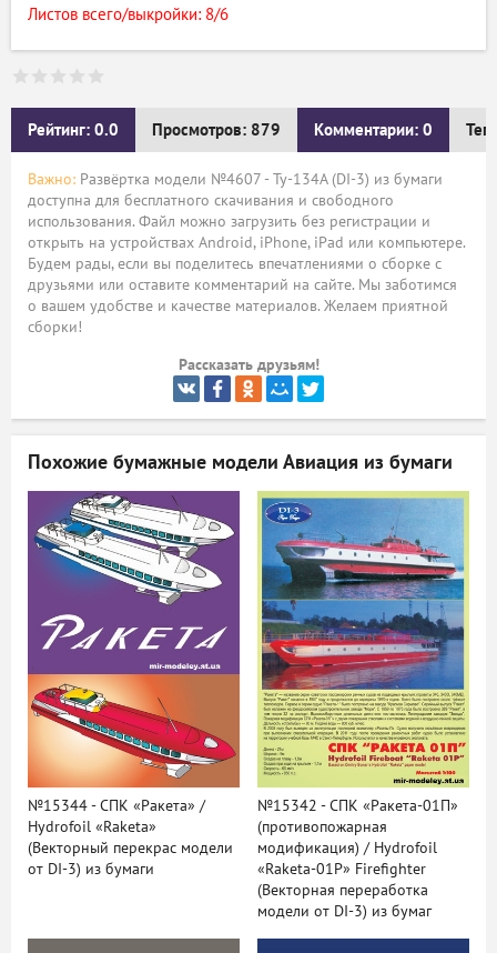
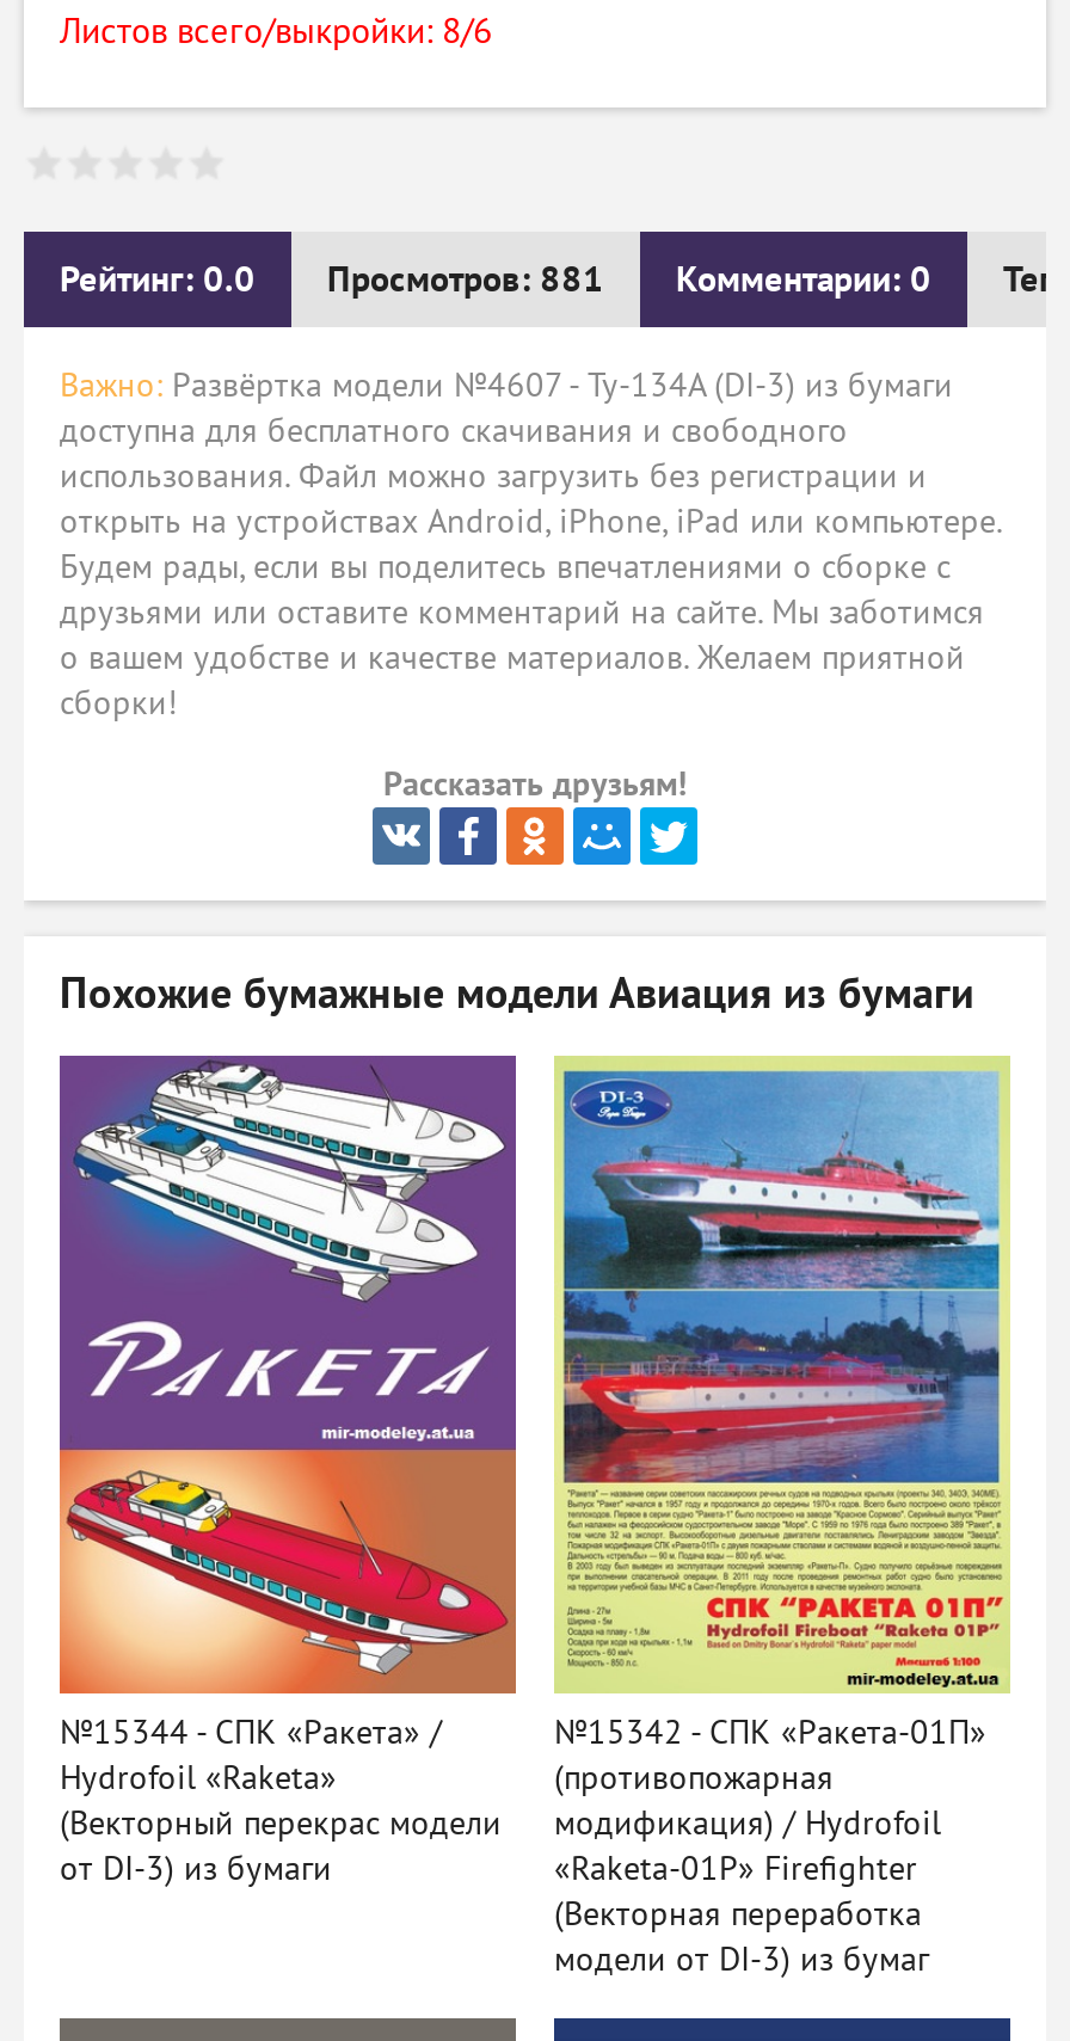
[152,120,281,140] Просмотров: 879 -> [327,258,604,301] Просмотров: 881

